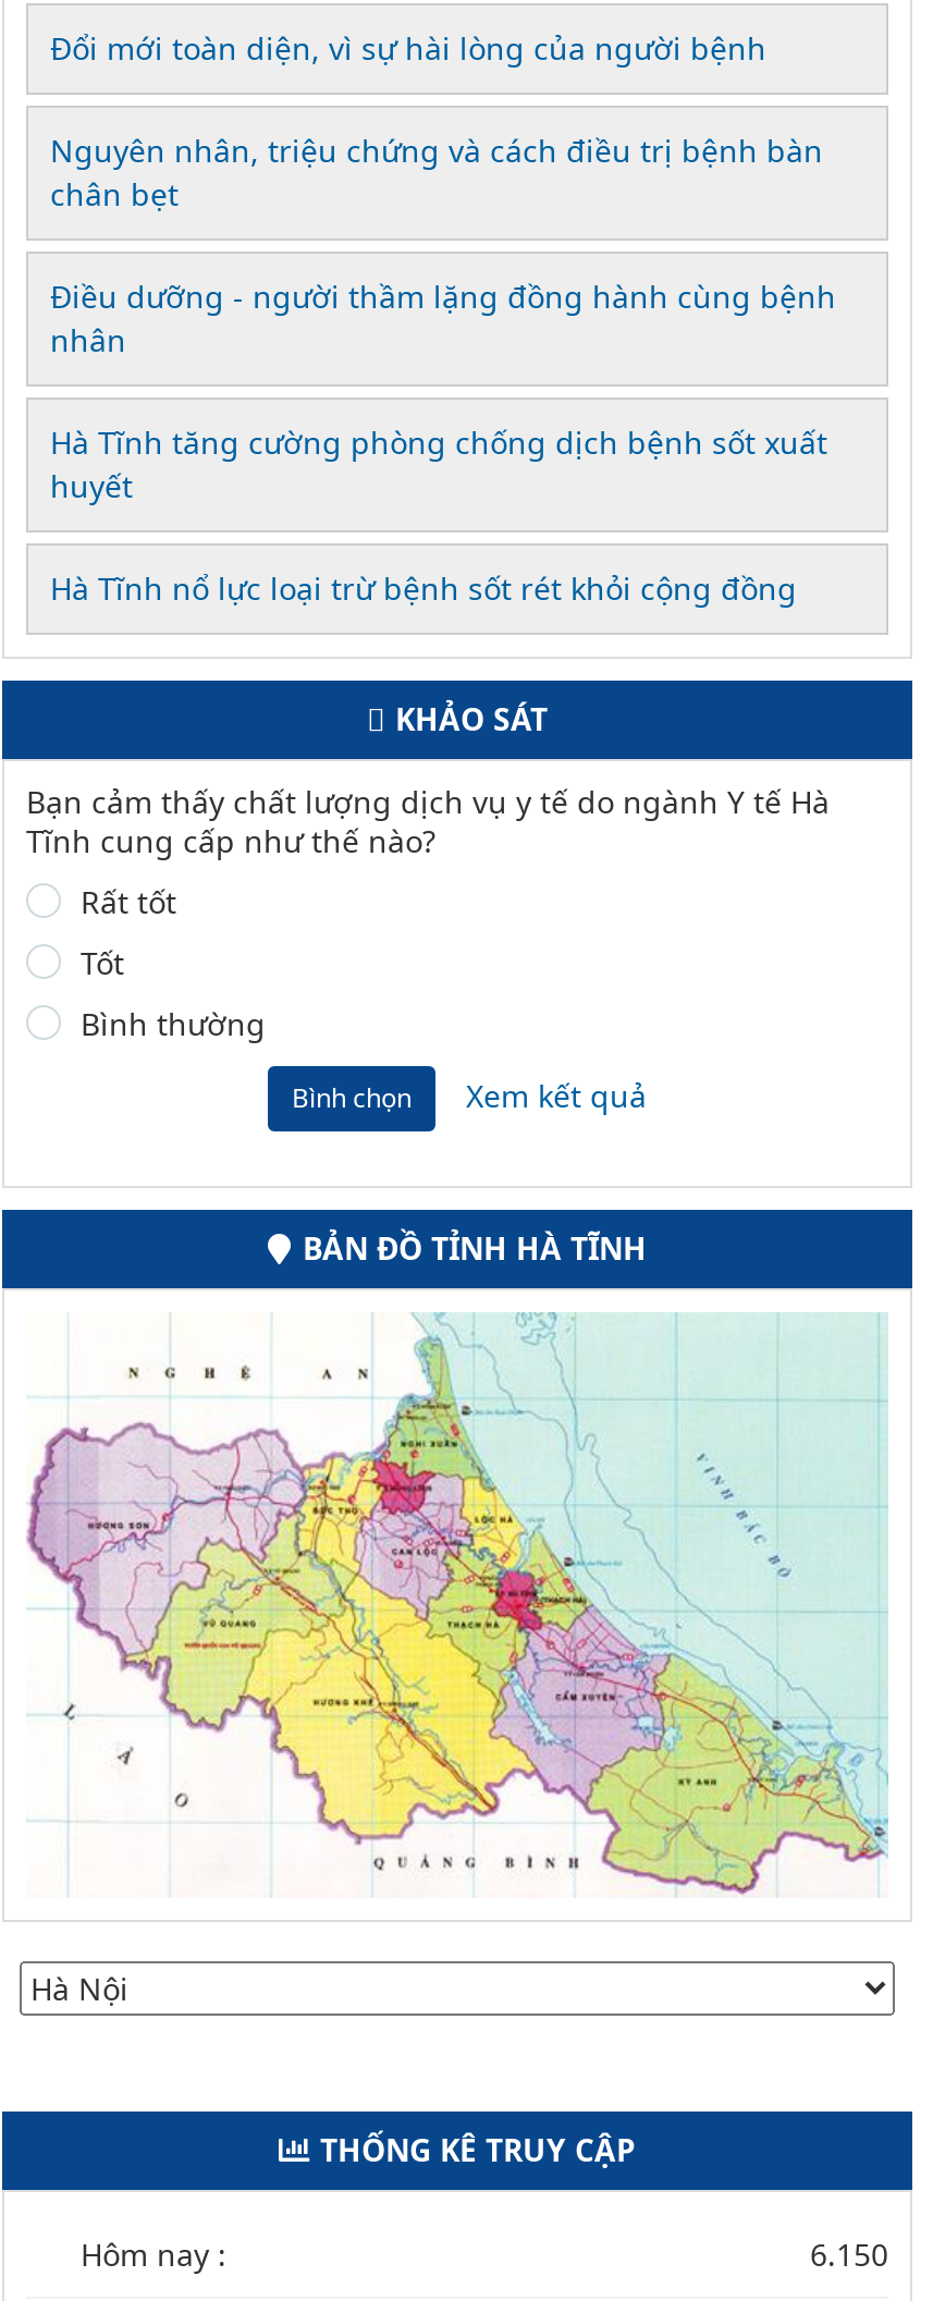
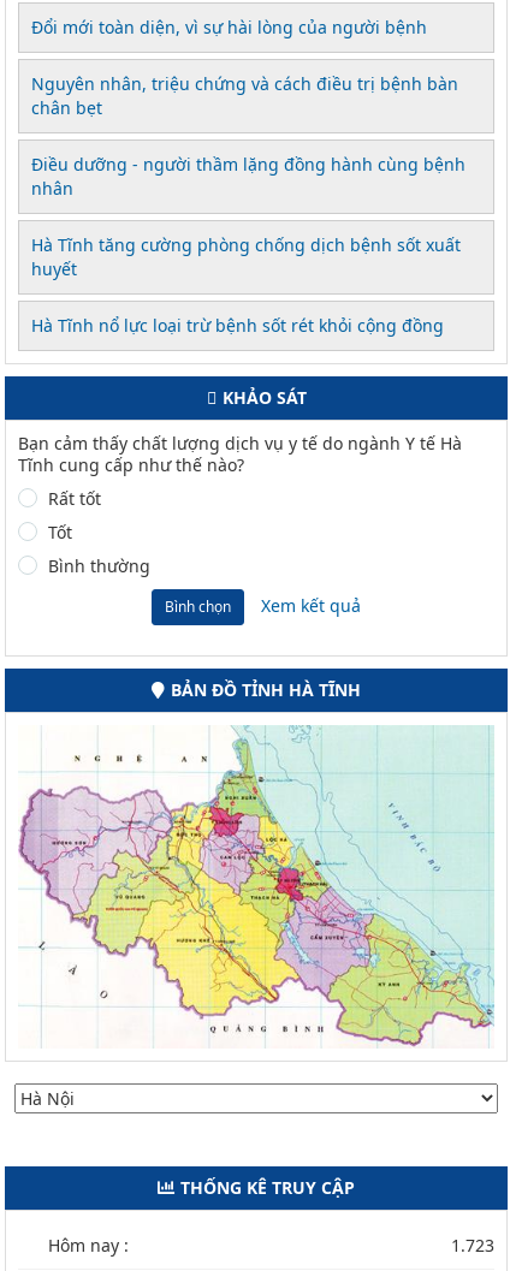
[810,2233,888,2275] 6.150 -> [451,1234,494,1256] 1.723

